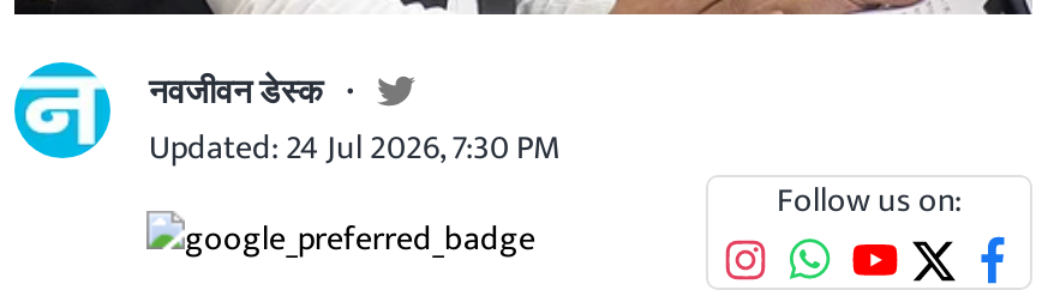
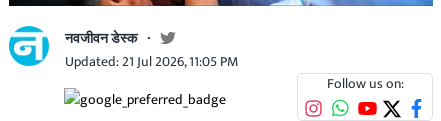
[149,119,559,174] Updated: 24 Jul 2026, 7:30 PM -> [65,50,238,73] Updated: 21 Jul 2026, 11:05 PM

